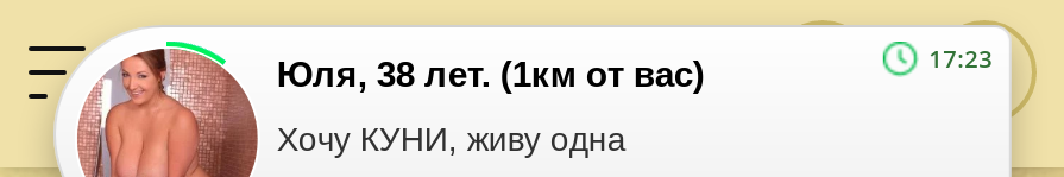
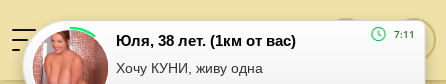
[929,42,993,75] 17:23 -> [394,27,415,41] 7:11

